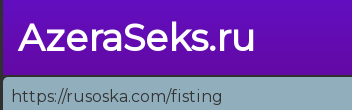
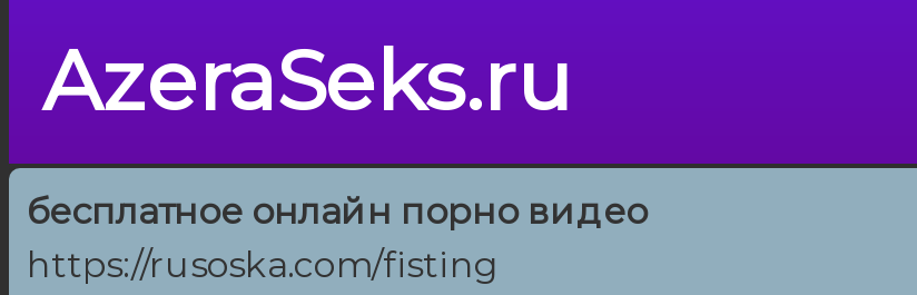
none -> [27,190,648,233] бесплатное онлайн порно видео

